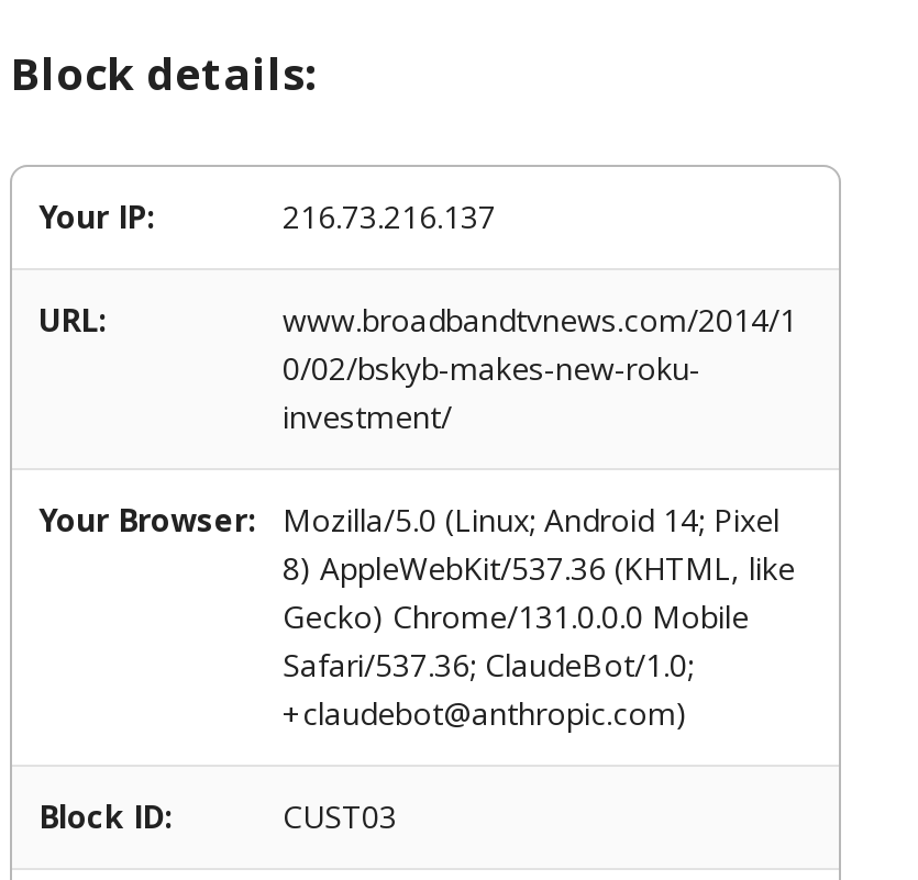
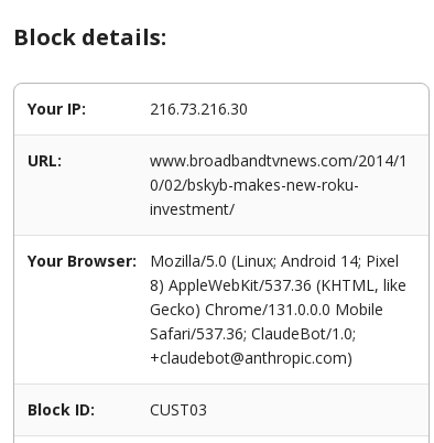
[283,196,496,237] 216.73.216.137 -> [150,98,248,119] 216.73.216.30

